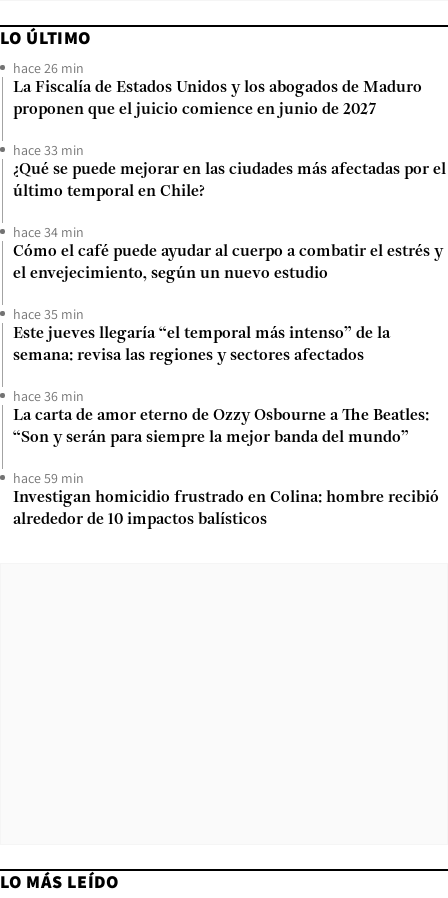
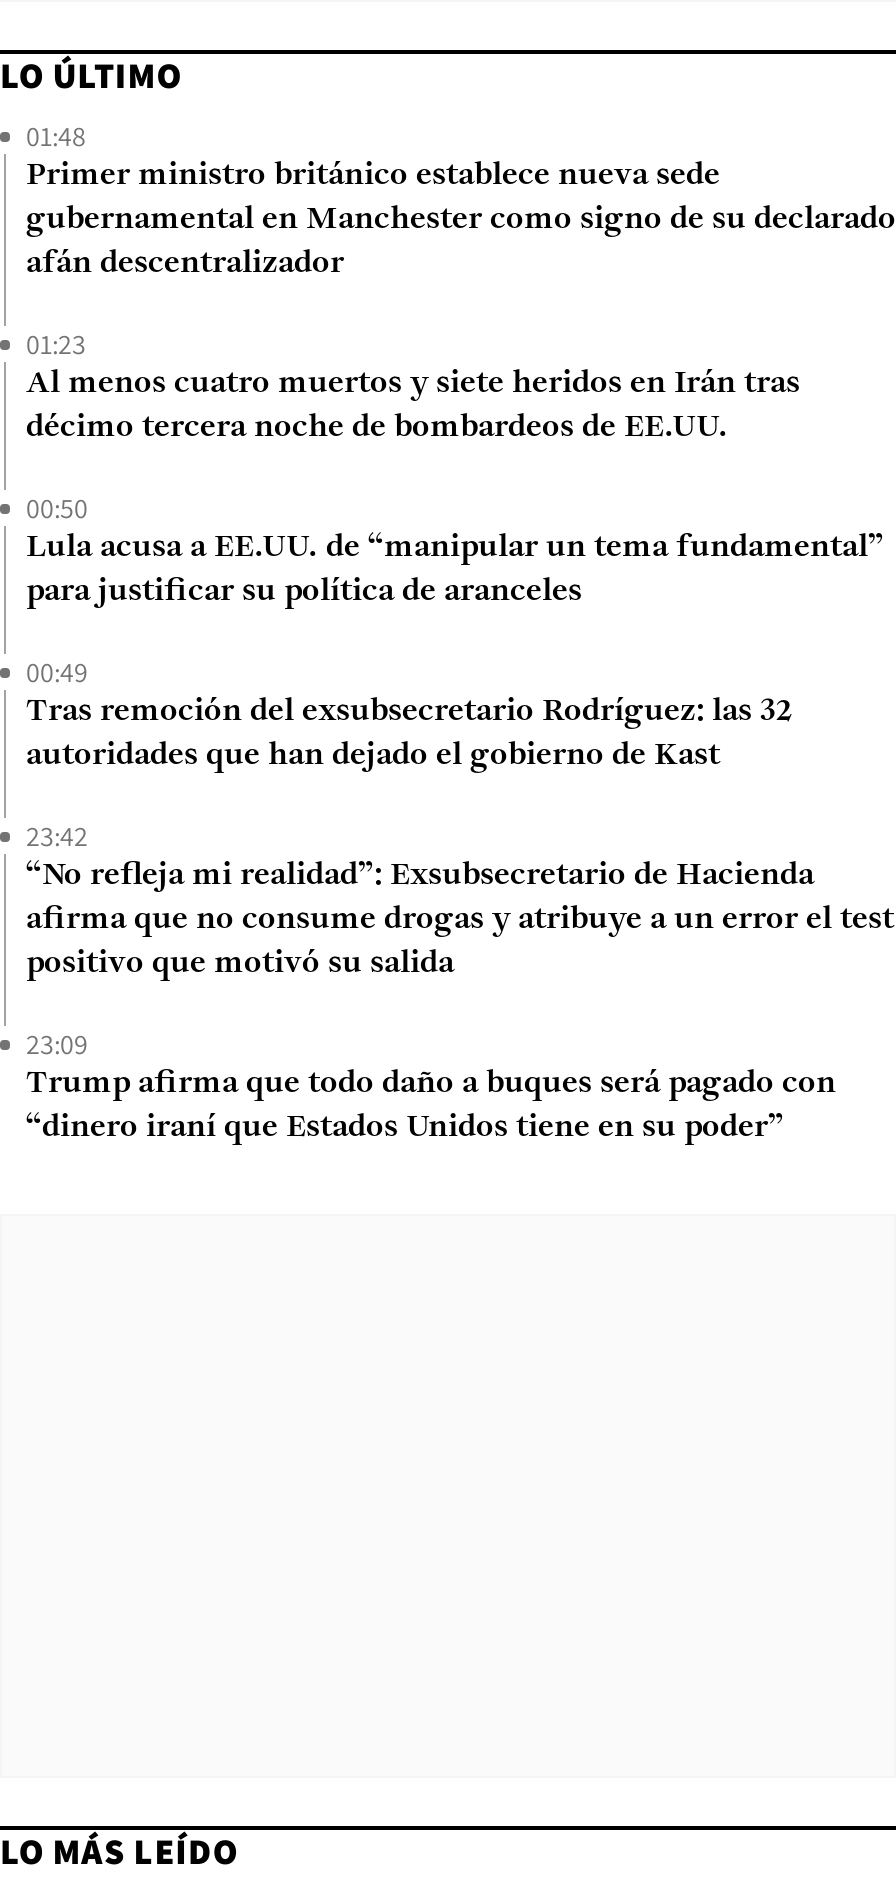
[13,59,422,118] hace 26 min | La Fiscalía de Estados Unidos y los abogados de Maduro | proponen que el juicio comience en junio de 2027 -> [26,118,896,280] 01:48 | Primer ministro británico establece nueva sede | gubernamental en Manchester como signo de su declarado | afán descentralizador
[13,141,446,200] hace 33 min | ¿Qué se puede mejorar en las ciudades más afectadas por el | último temporal en Chile? -> [26,326,800,444] 01:23 | Al menos cuatro muertos y siete heridos en Irán tras | décimo tercera noche de bombardeos de EE.UU.
[13,223,443,282] hace 34 min | Cómo el café puede ayudar al cuerpo a combatir el estrés y | el envejecimiento, según un nuevo estudio -> [26,490,884,608] 00:50 | Lula acusa a EE.UU. de “manipular un tema fundamental” | para justificar su política de aranceles
[13,305,390,364] hace 35 min | Este jueves llegaría “el temporal más intenso” de la | semana: revisa las regiones y sectores afectados -> [26,654,792,772] 00:49 | Tras remoción del exsubsecretario Rodríguez: las 32 | autoridades que han dejado el gobierno de Kast
[13,387,429,446] hace 36 min | La carta de amor eterno de Ozzy Osbourne a The Beatles: | “Son y serán para siempre la mejor banda del mundo” -> [26,818,894,980] 23:42 | “No refleja mi realidad”: Exsubsecretario de Hacienda | afirma que no consume drogas y atribuye a un error el test | positivo que motivó su salida
[13,469,439,528] hace 59 min | Investigan homicidio frustrado en Colina: hombre recibió | alrededor de 10 impactos balísticos -> [26,1026,836,1144] 23:09 | Trump afirma que todo daño a buques será pagado con | “dinero iraní que Estados Unidos tiene en su poder”

